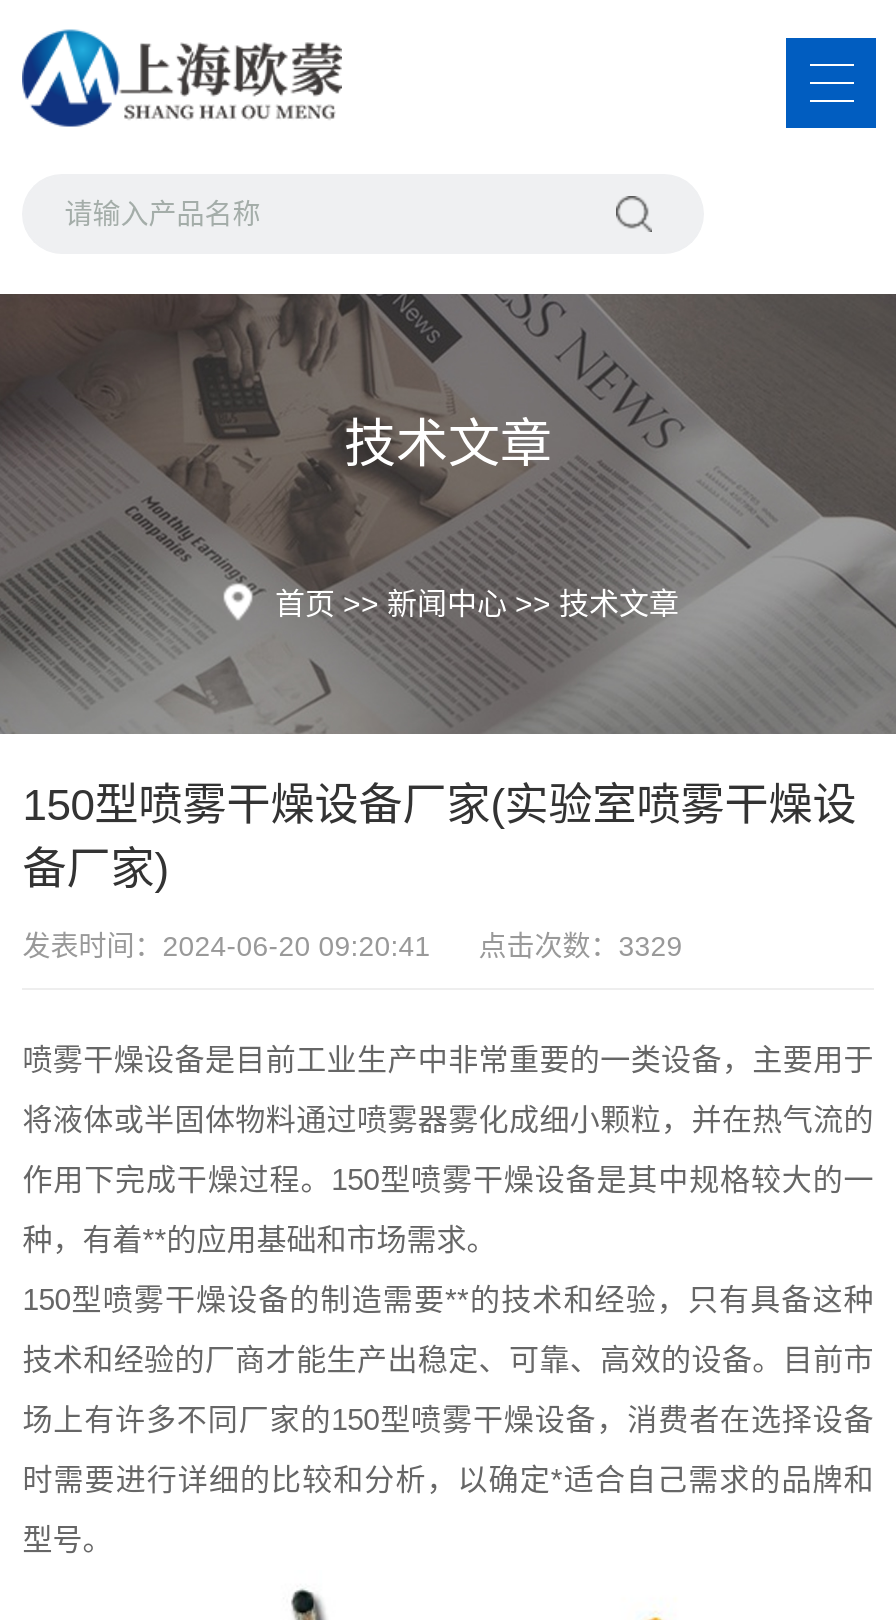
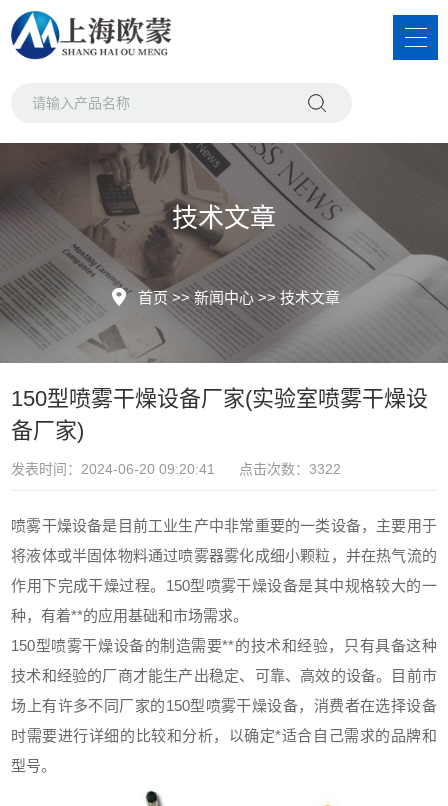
[22,930,682,962] 发表时间：2024-06-20 09:20:41 点击次数：3329 -> [11,461,341,477] 发表时间：2024-06-20 09:20:41 点击次数：3322

